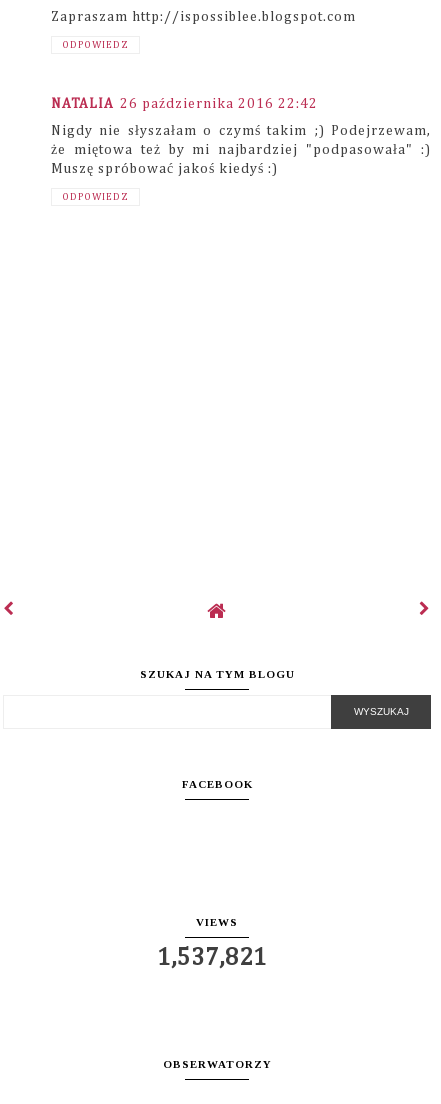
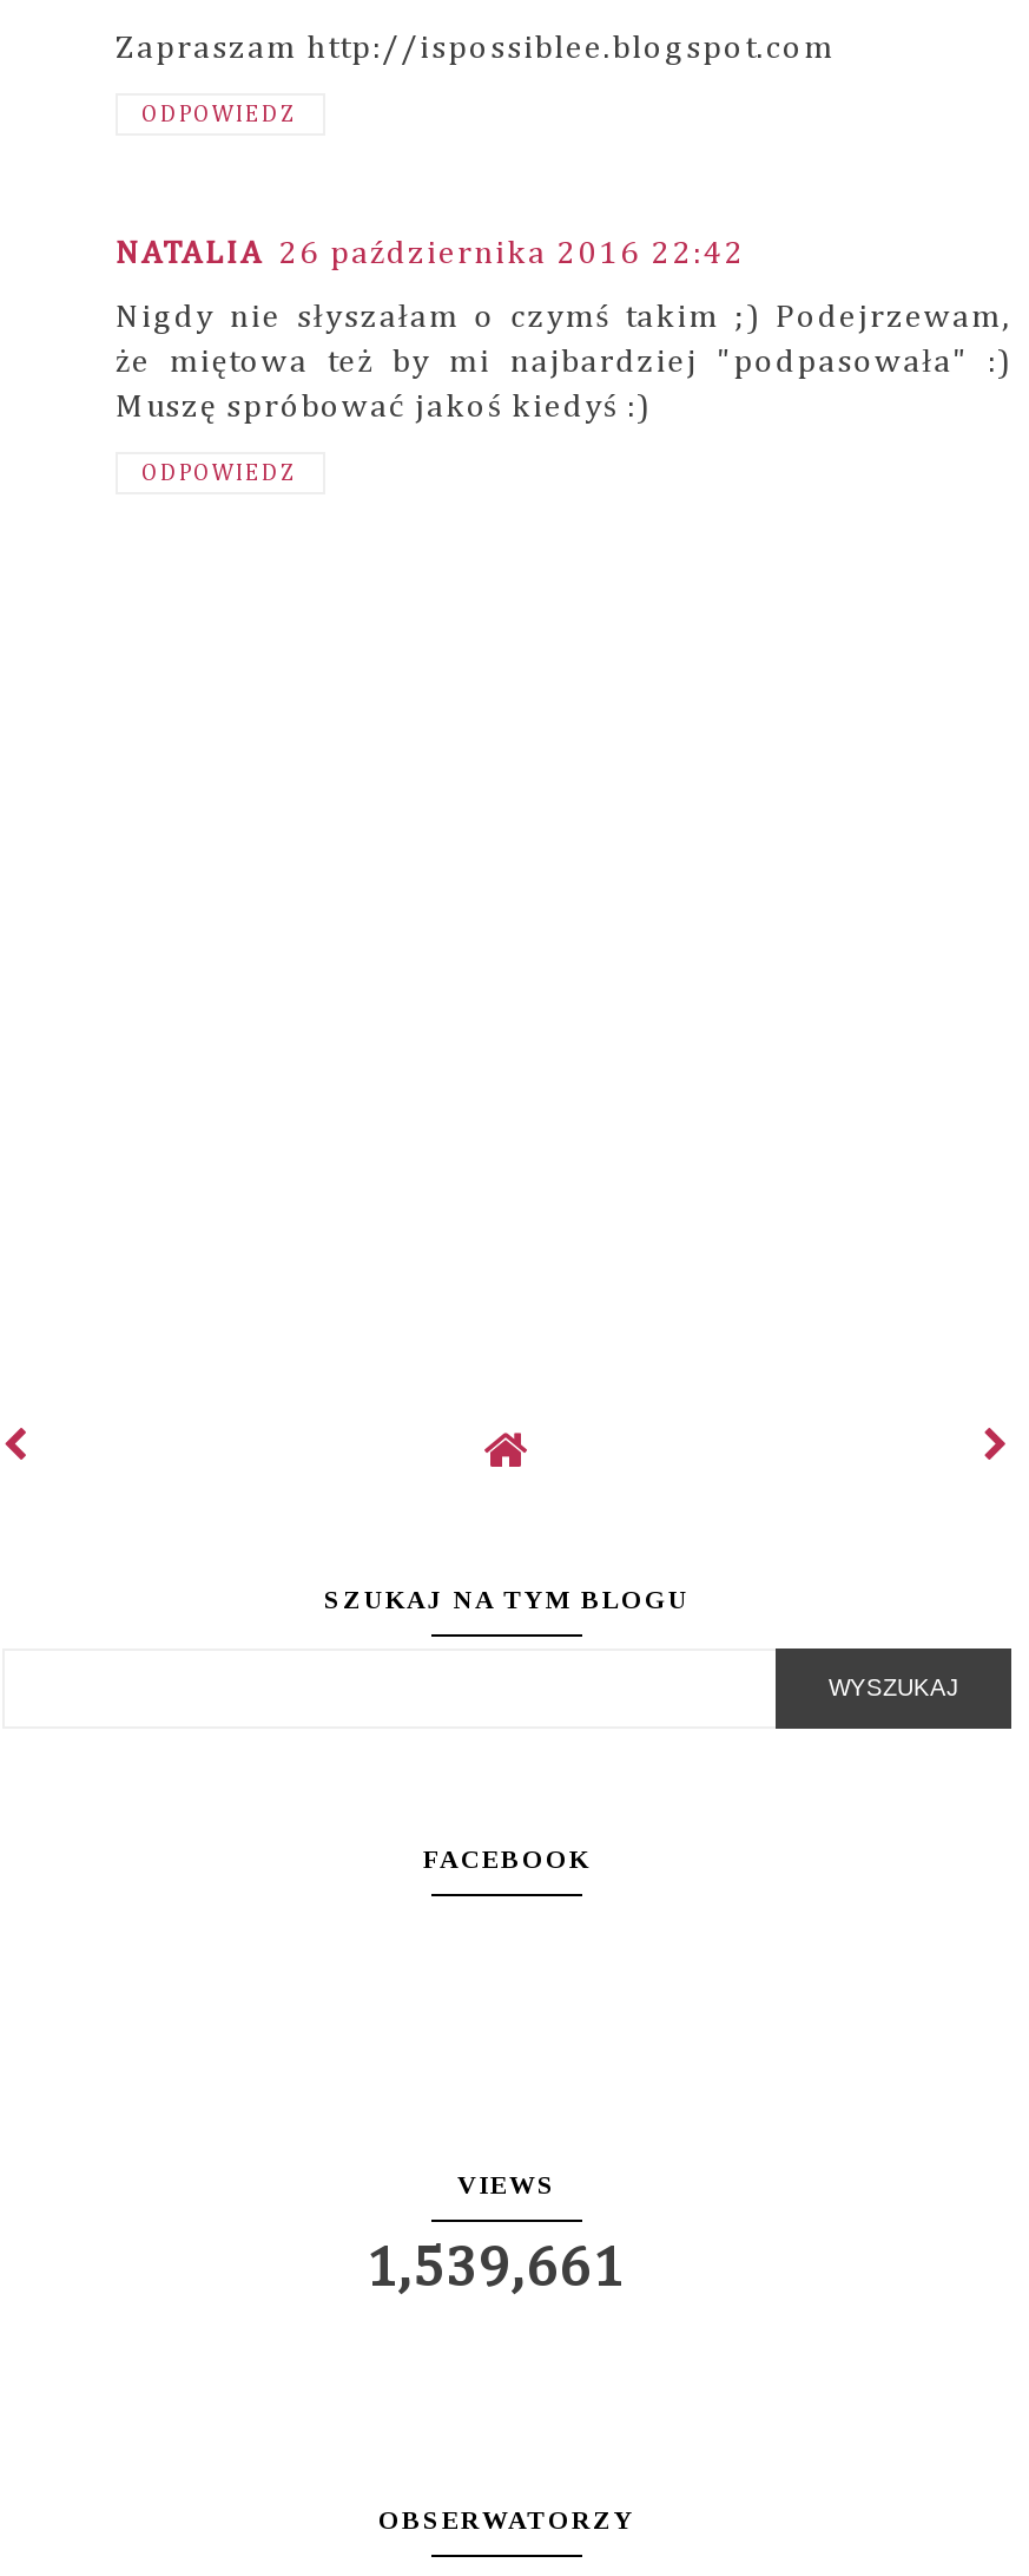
[157,946,267,970] 1,537,821 -> [365,2242,625,2299] 1,539,661

